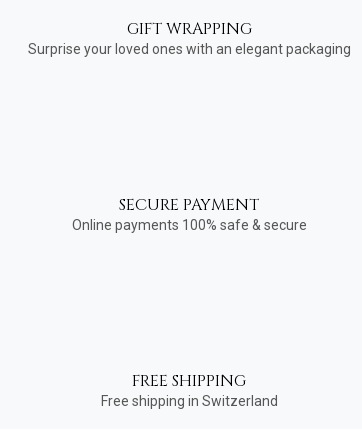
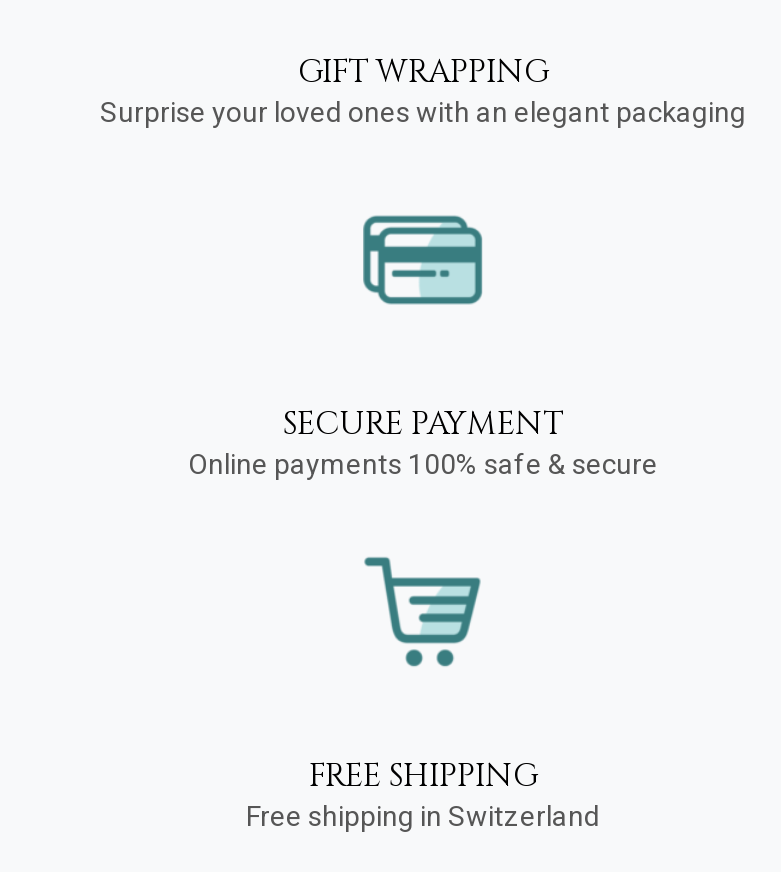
none -> [361,212,485,306] [image]
none -> [363,554,483,668] [image]

